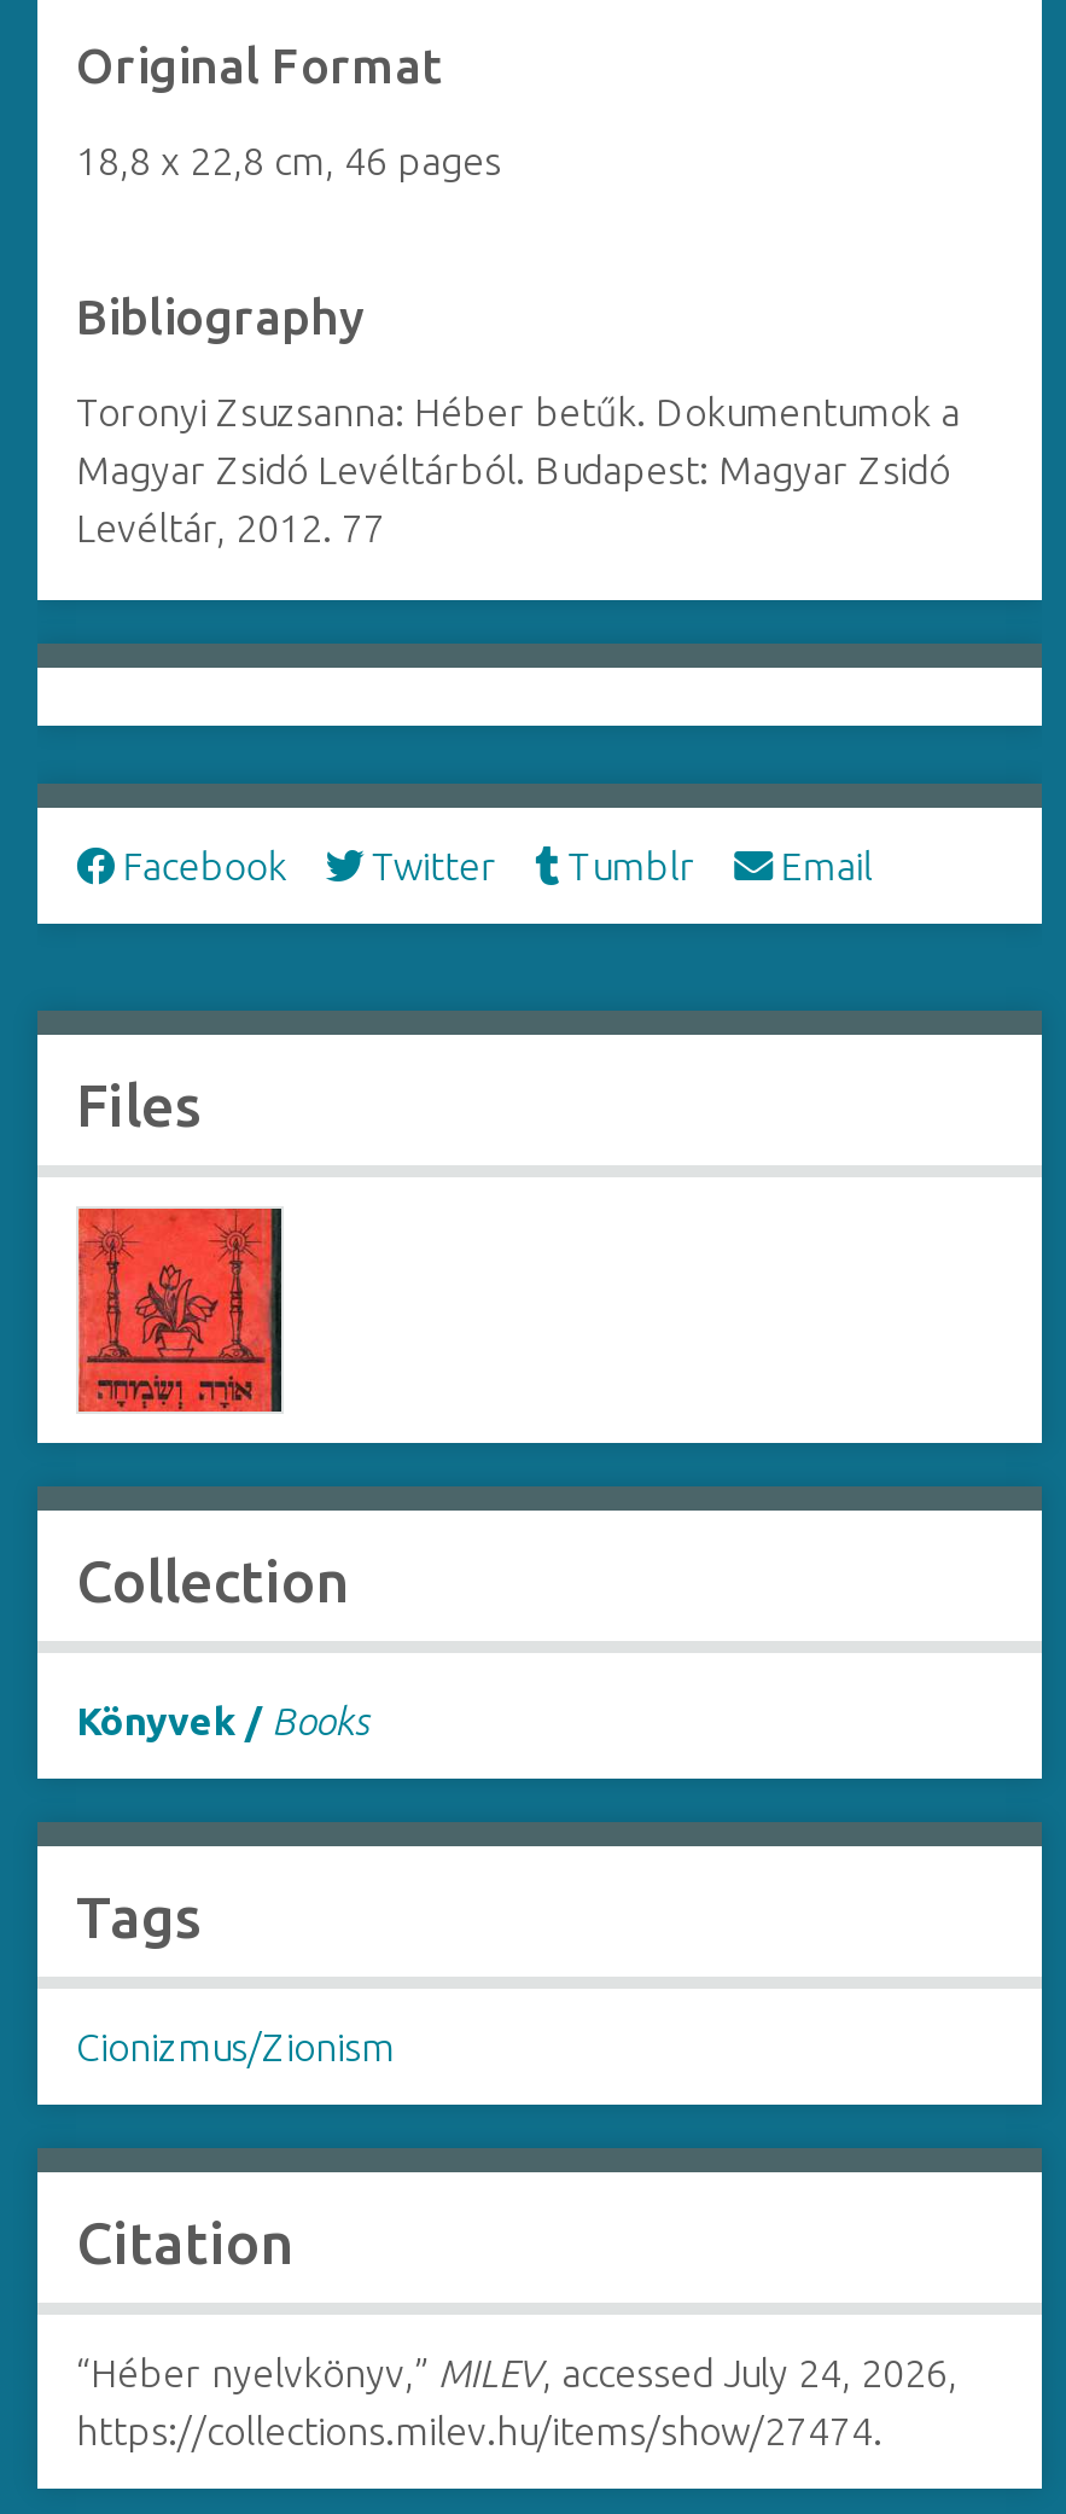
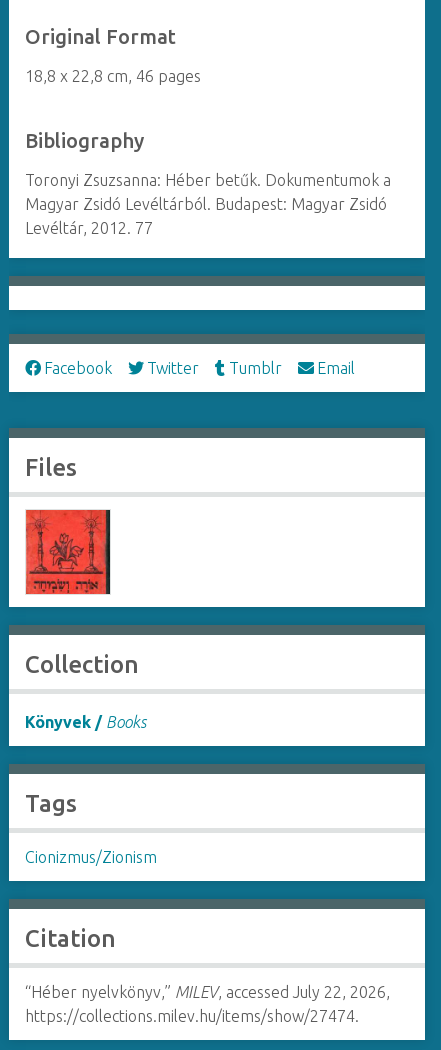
[76,2352,957,2395] “Héber nyelvkönyv,” MILEV, accessed July 24, 2026, -> [25,983,390,1001] “Héber nyelvkönyv,” MILEV, accessed July 22, 2026,

